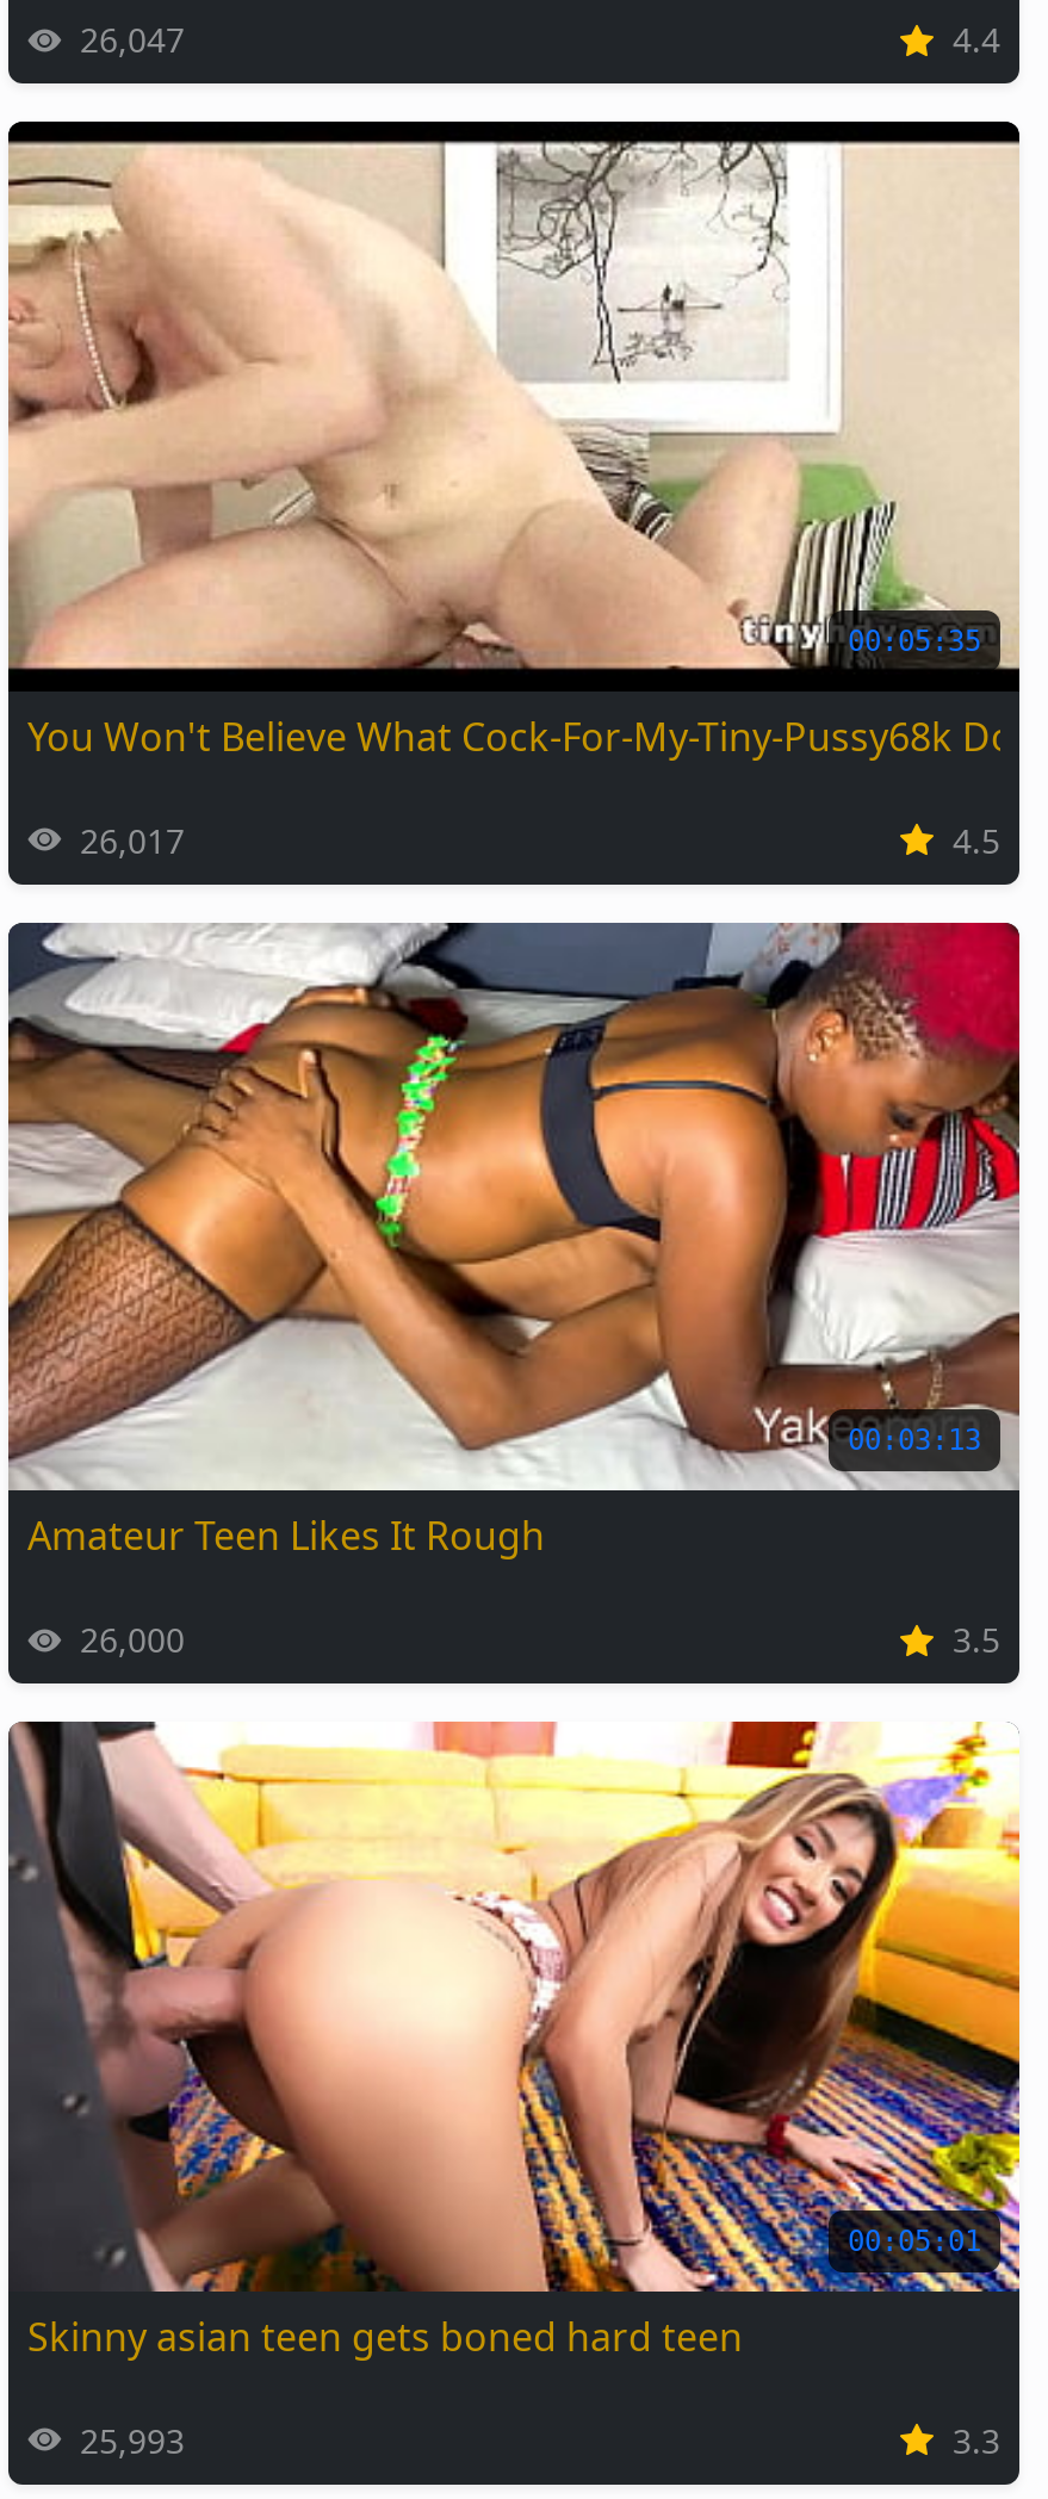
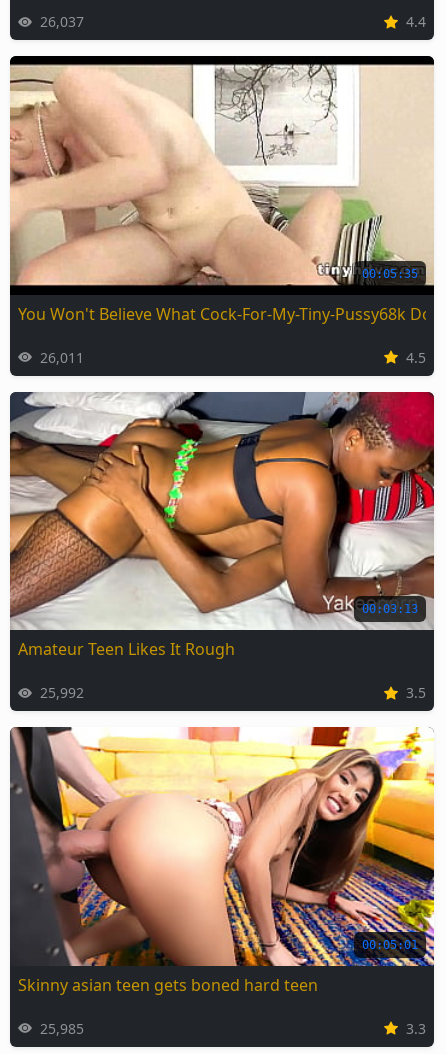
[70,17,185,62] 26,047 -> [36,12,84,31] 26,037
[70,817,185,862] 26,017 -> [36,347,84,366] 26,011
[70,1617,185,1662] 26,000 -> [36,683,84,702] 25,992
[70,2417,185,2462] 25,993 -> [36,1018,84,1037] 25,985

